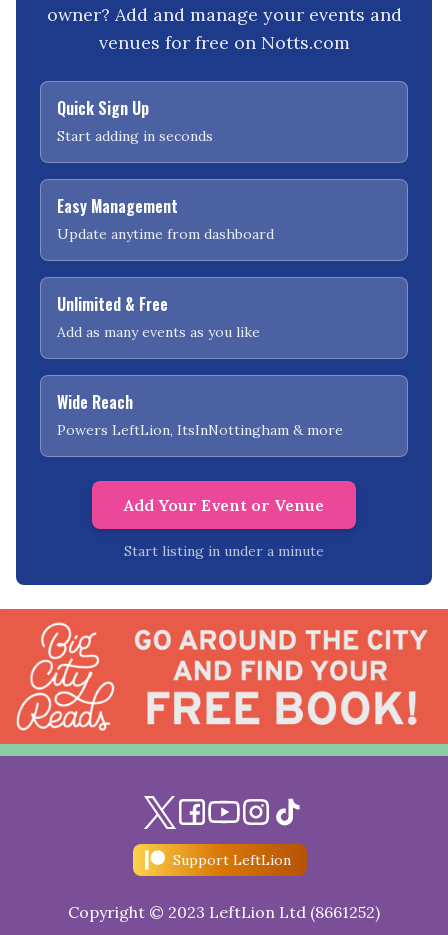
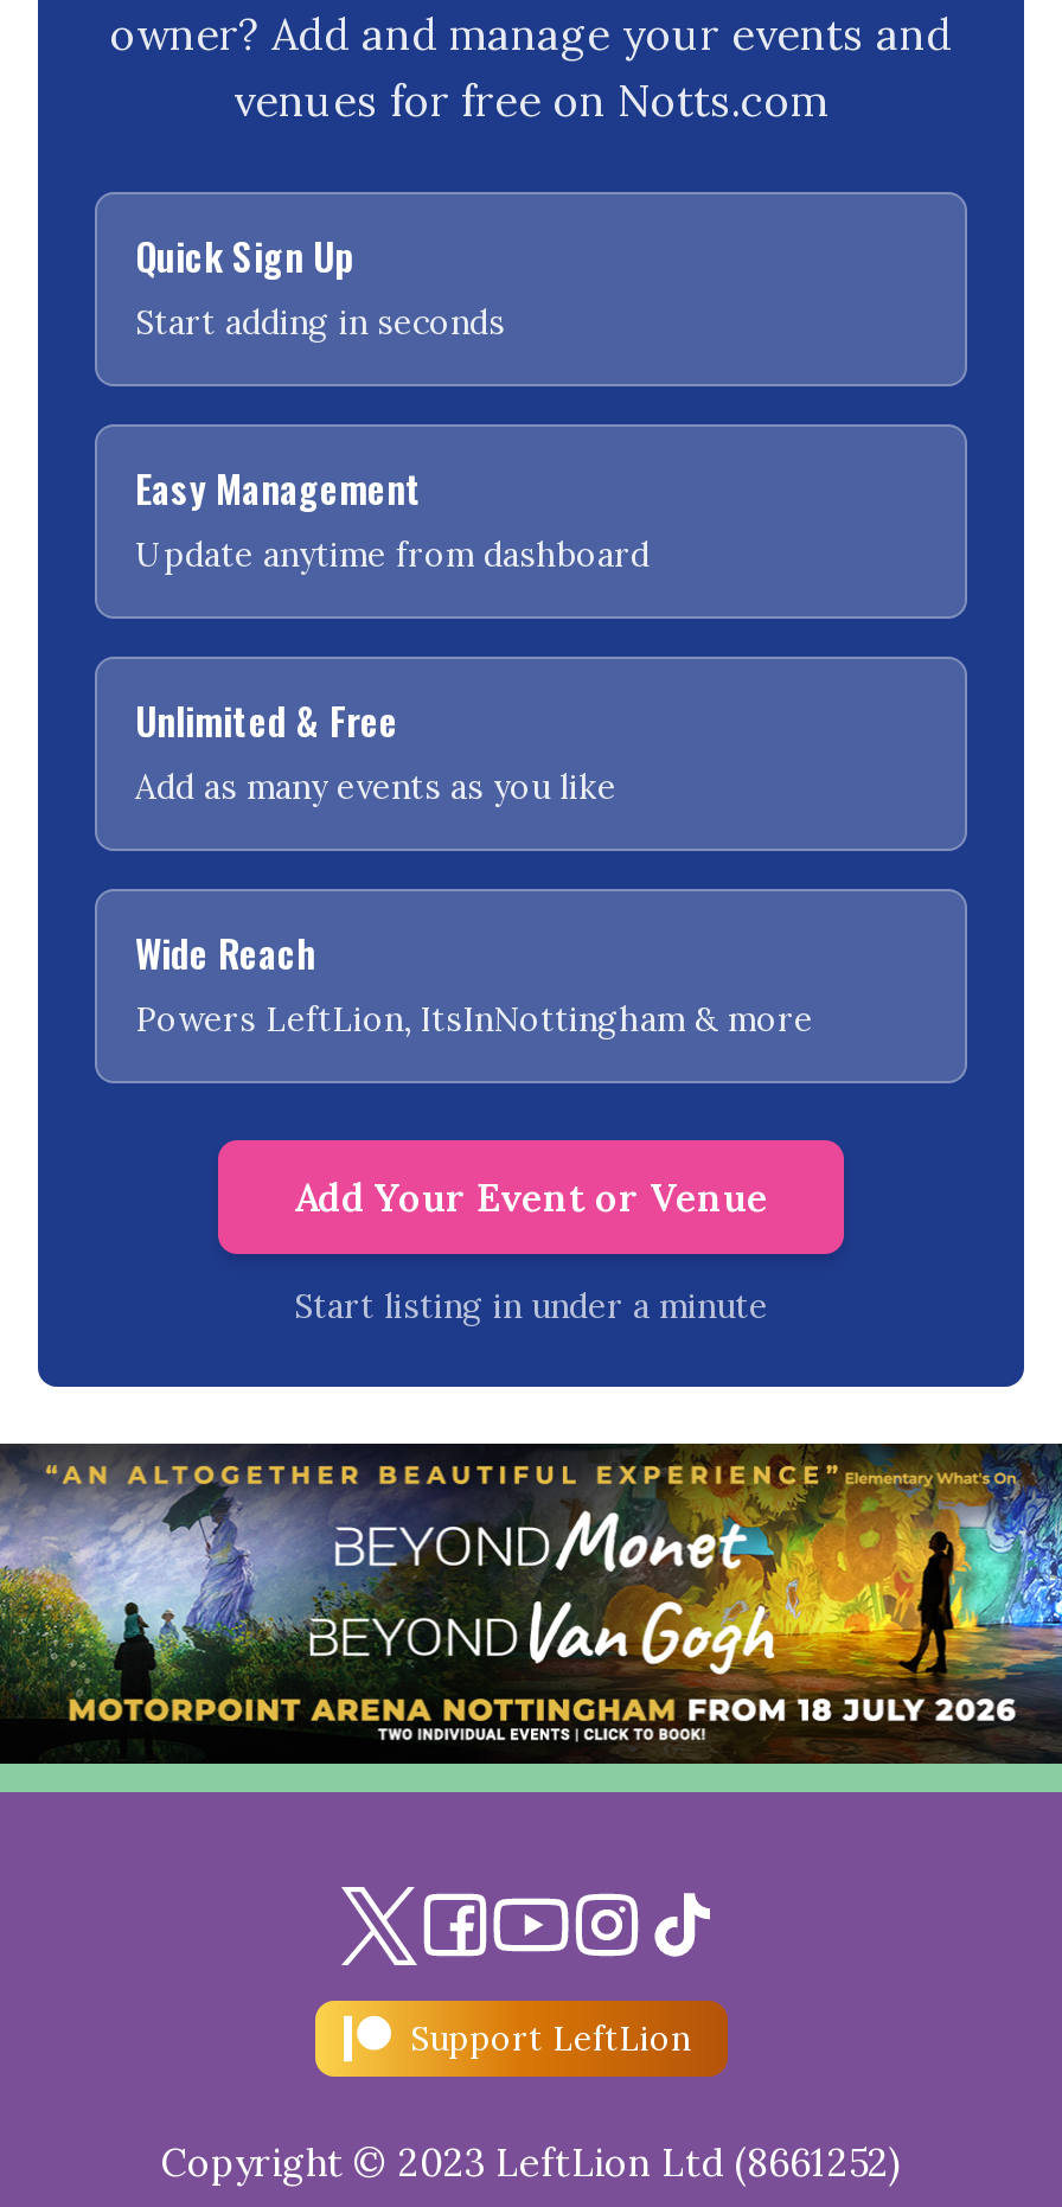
[3,608,445,745] [image] -> [7,1441,1055,1766] [image]

